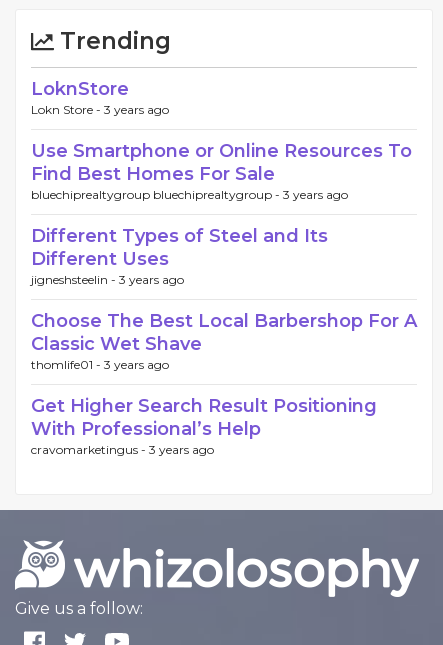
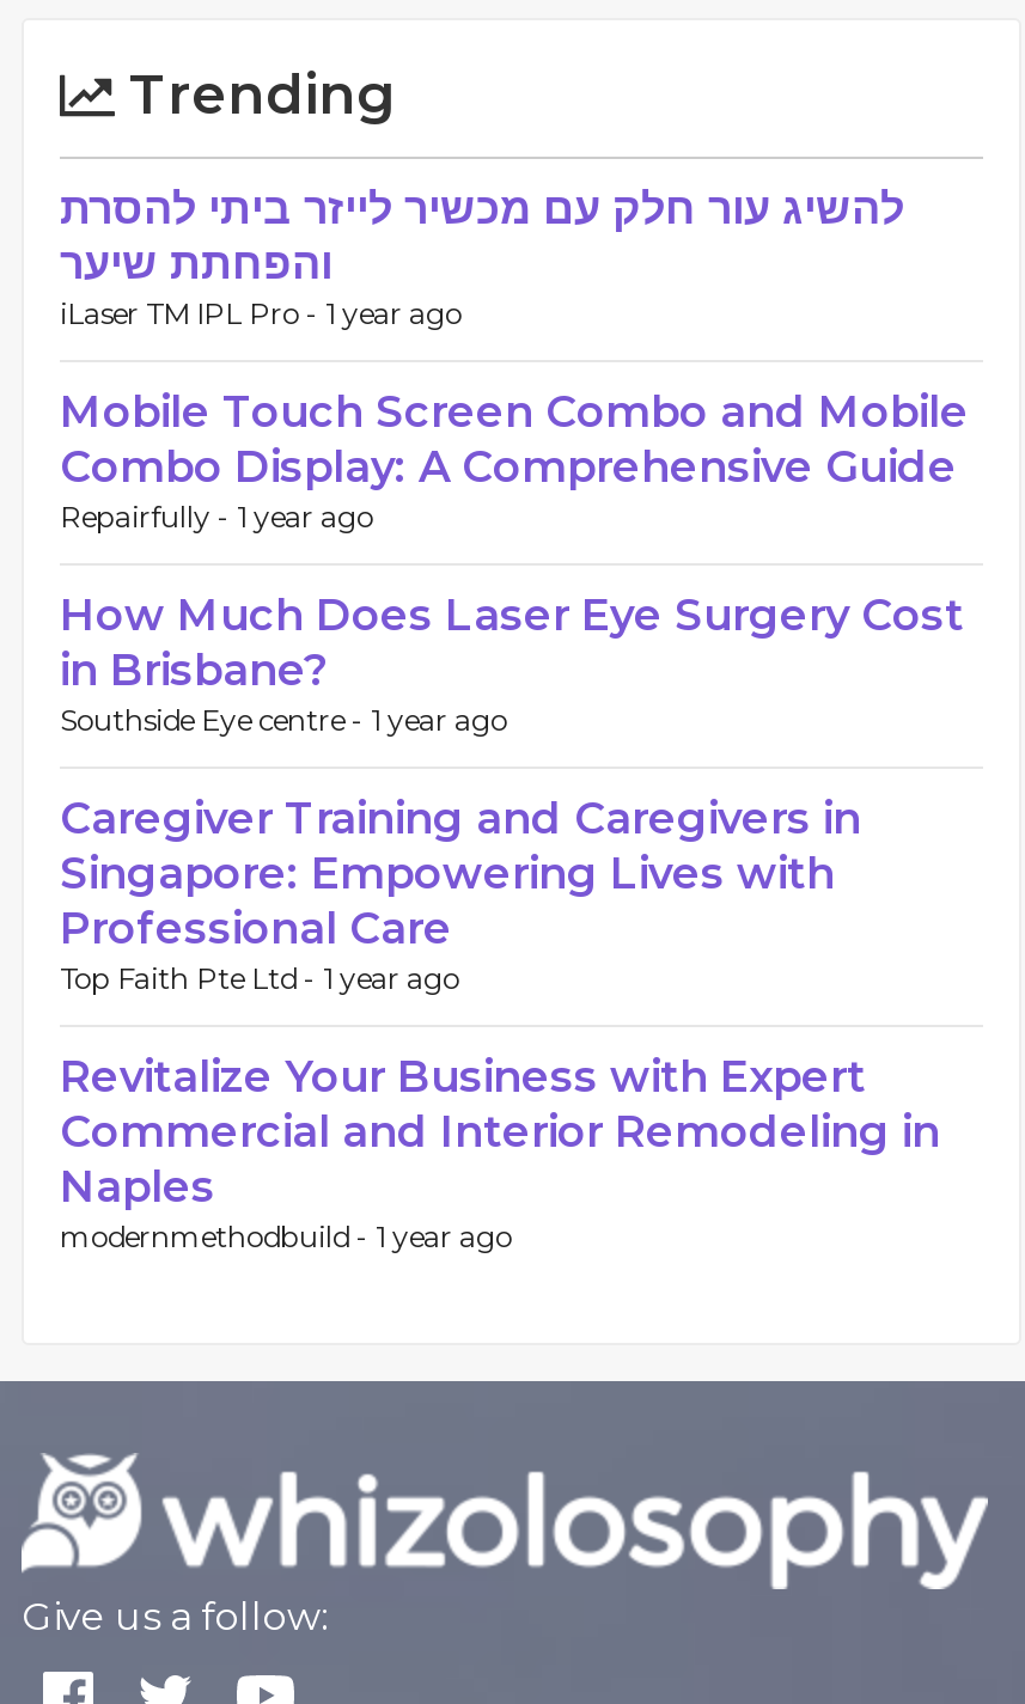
[31,78,169,117] LoknStore | Lokn Store - 3 years ago -> [60,183,904,332] להשיג עור חלק עם מכשיר לייזר ביתי להסרת | והפחתת שיער | iLaser TM IPL Pro - 1 year ago
[31,140,412,202] Use Smartphone or Online Resources To | Find Best Homes For Sale | bluechiprealtygroup bluechiprealtygroup - 3 years ago -> [60,387,969,535] Mobile Touch Screen Combo and Mobile | Combo Display: A Comprehensive Guide | Repairfully - 1 year ago
[31,225,328,287] Different Types of Steel and Its | Different Uses | jigneshsteelin - 3 years ago -> [60,590,964,738] How Much Does Laser Eye Surgery Cost | in Brisbane? | Southside Eye centre - 1 year ago
[31,310,417,372] Choose The Best Local Barbershop For A | Classic Wet Shave | thomlife01 - 3 years ago -> [60,793,861,997] Caregiver Training and Caregivers in | Singapore: Empowering Lives with | Professional Care | Top Faith Pte Ltd - 1 year ago
[31,395,377,457] Get Higher Search Result Positioning | With Professional’s Help | cravomarketingus - 3 years ago -> [60,1052,940,1255] Revitalize Your Business with Expert | Commercial and Interior Remodeling in | Naples | modernmethodbuild - 1 year ago

